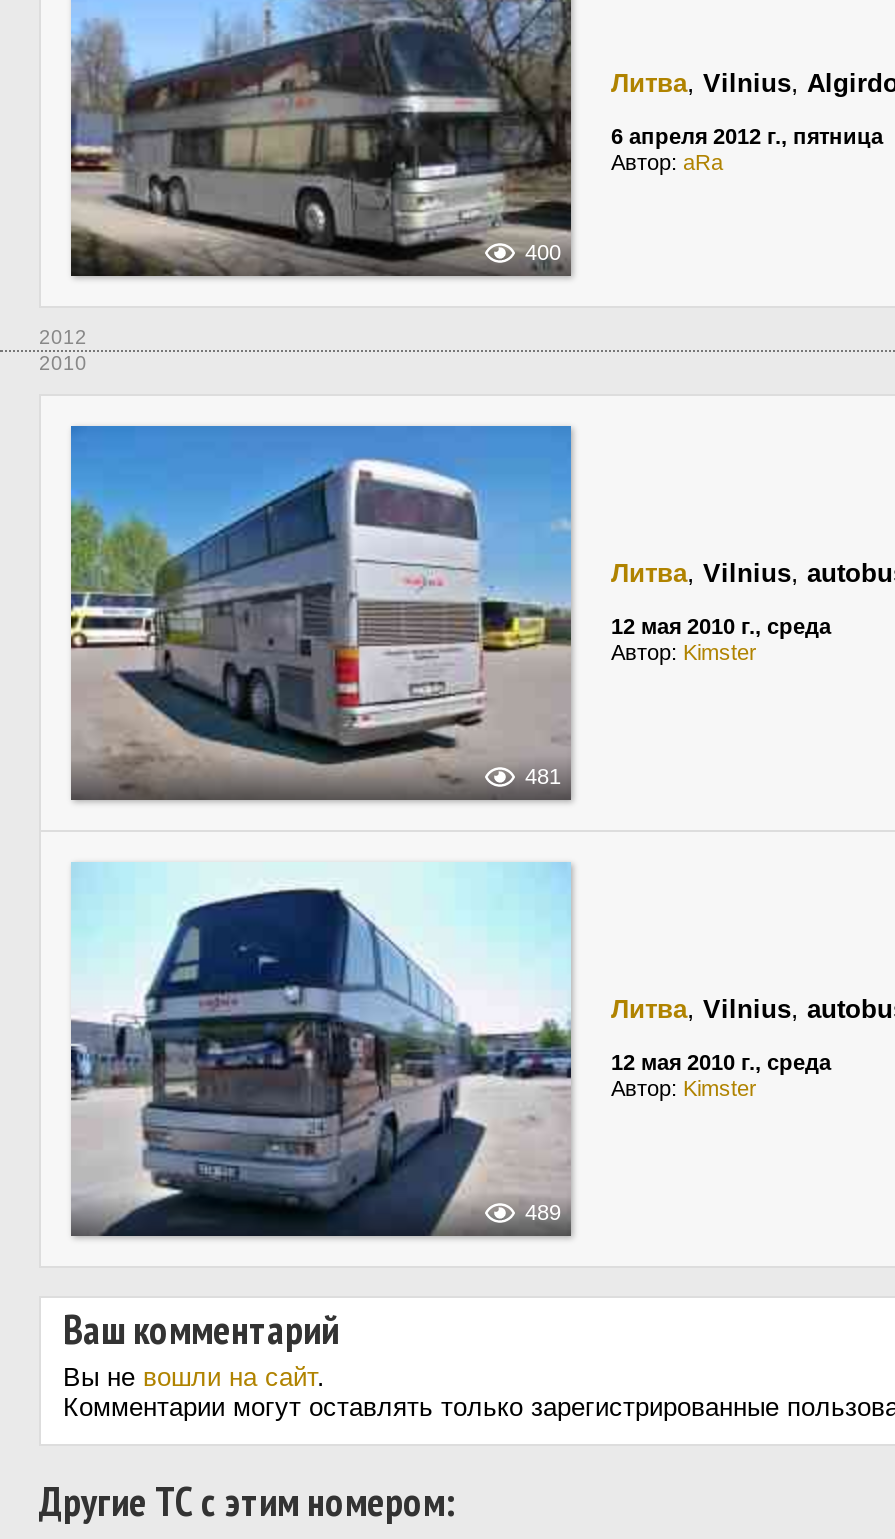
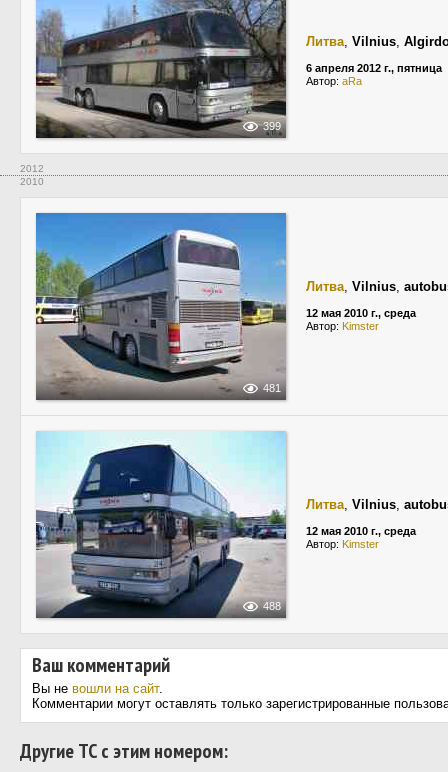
[525,240,561,264] 400 -> [263,120,281,132] 399
[525,1200,561,1224] 489 -> [263,600,281,612] 488

